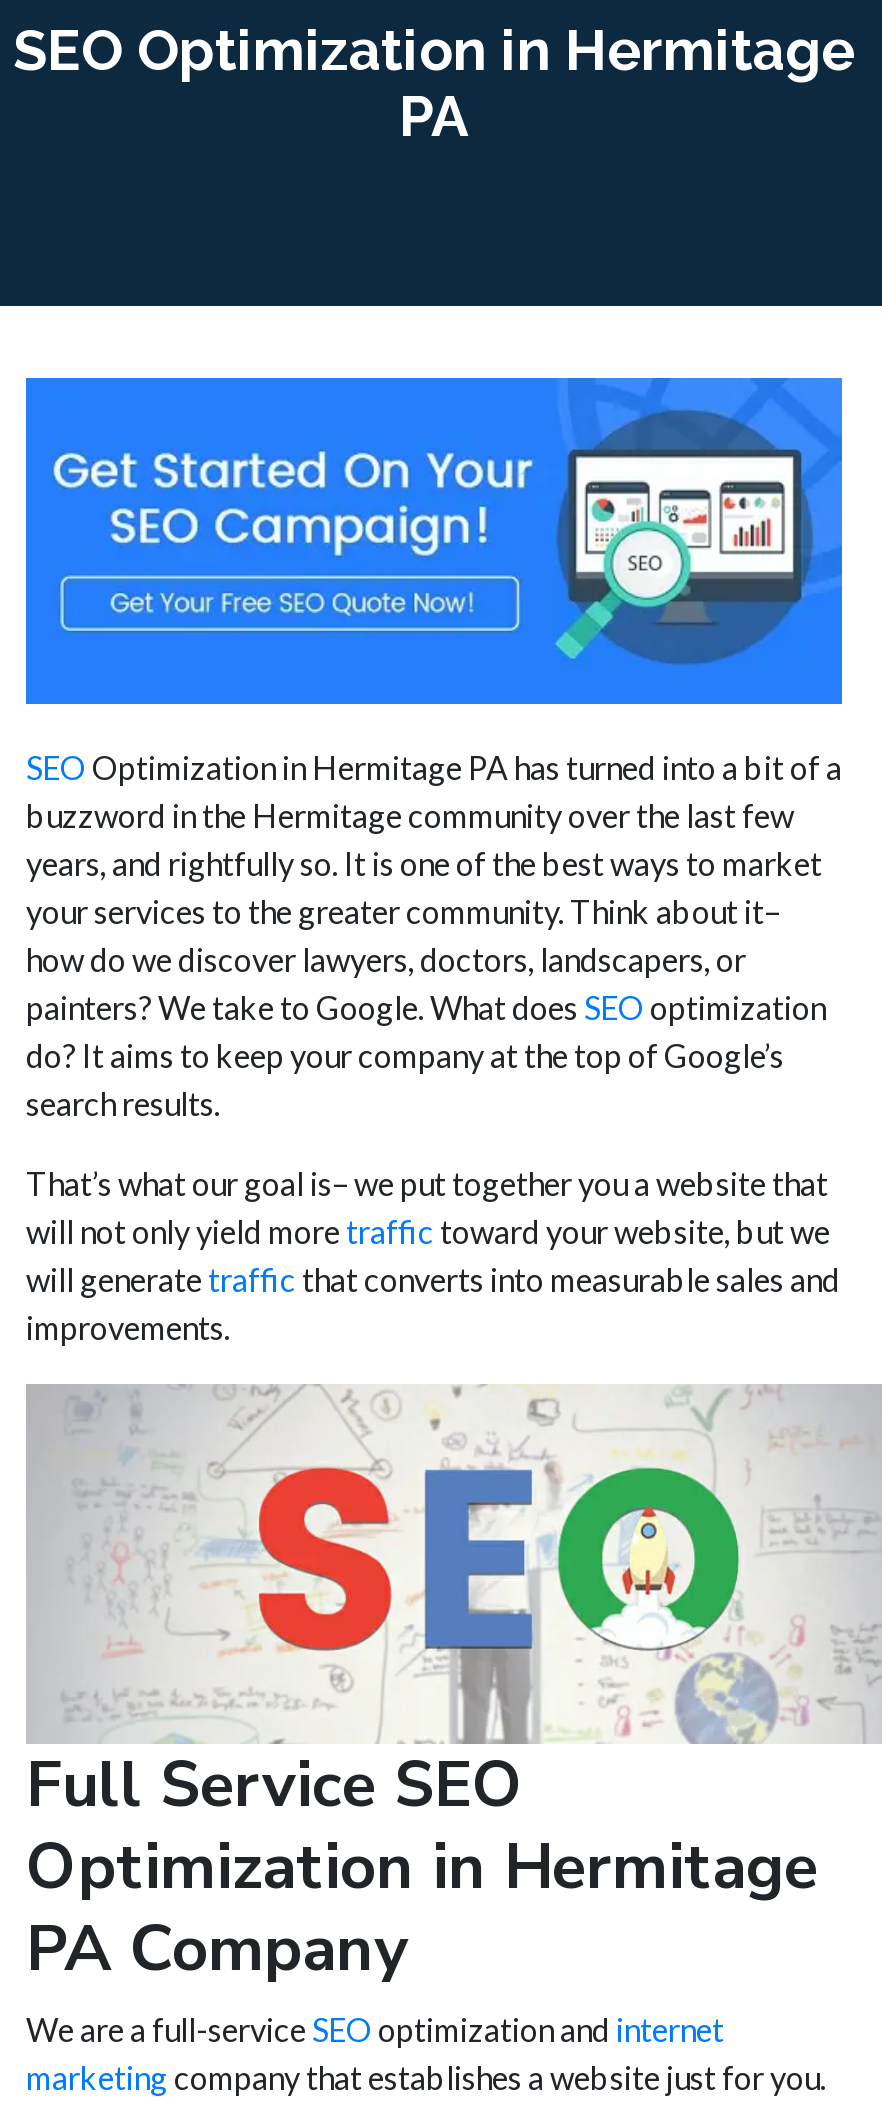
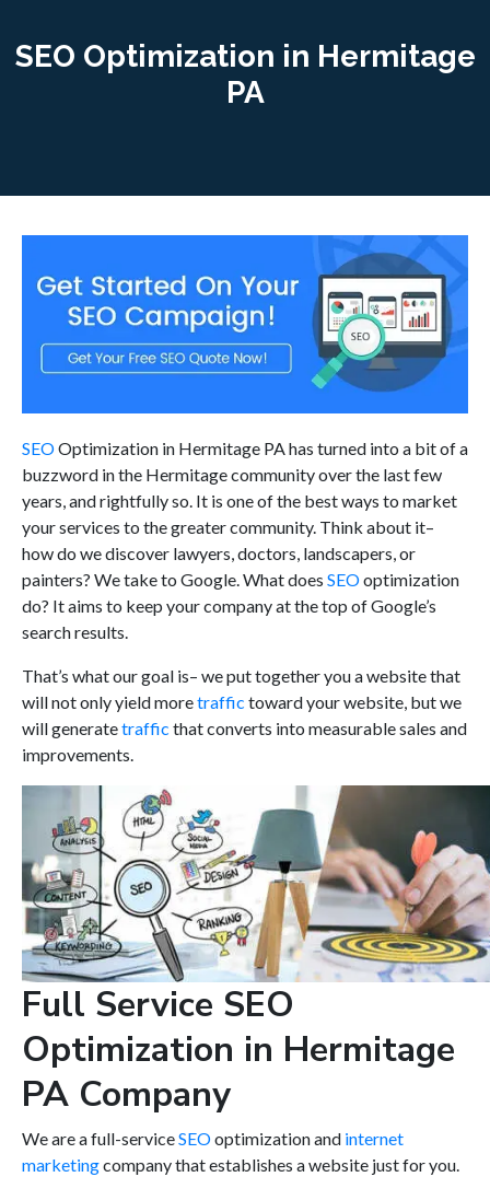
[26,1384,876,1744] [image] -> [22,784,487,982] [image]

